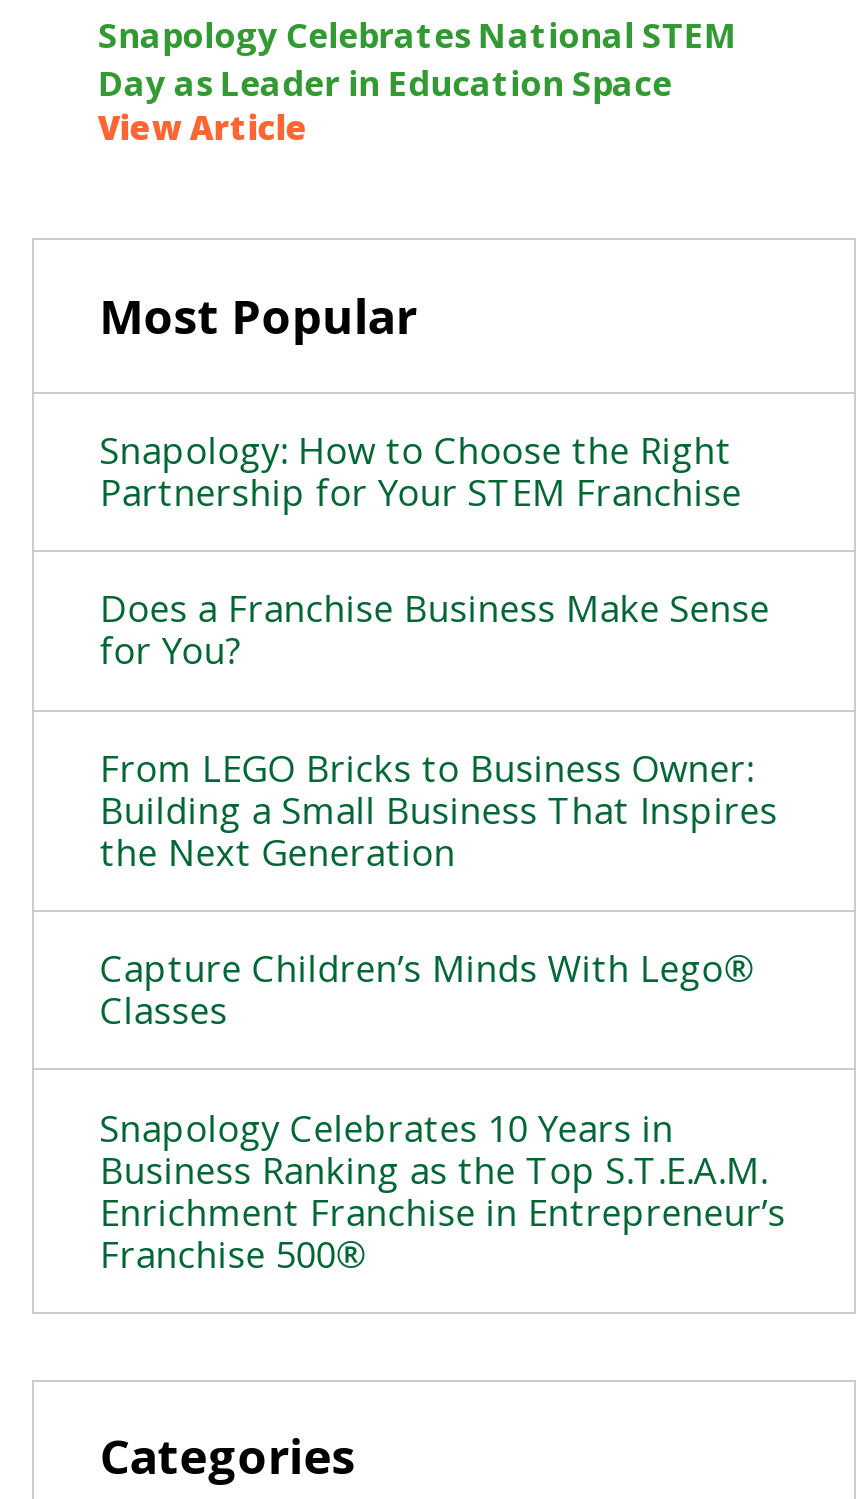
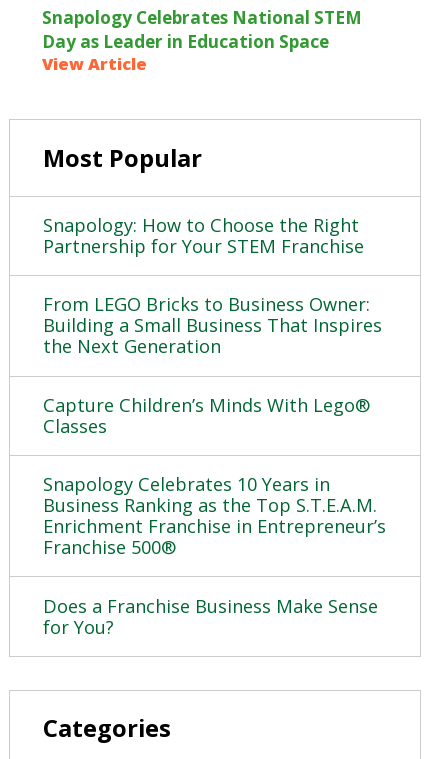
moved [99,585,769,675] -> [43,594,378,639]: Does a Franchise Business Make Sense | for You?
moved [99,743,785,1277] -> [43,292,386,559]: From LEGO Bricks to Business Owner: | Building a Small Business That Inspires | the Next Generation | ... | Enrichment Franchise in Entrepreneur’s | Franchise 500®

